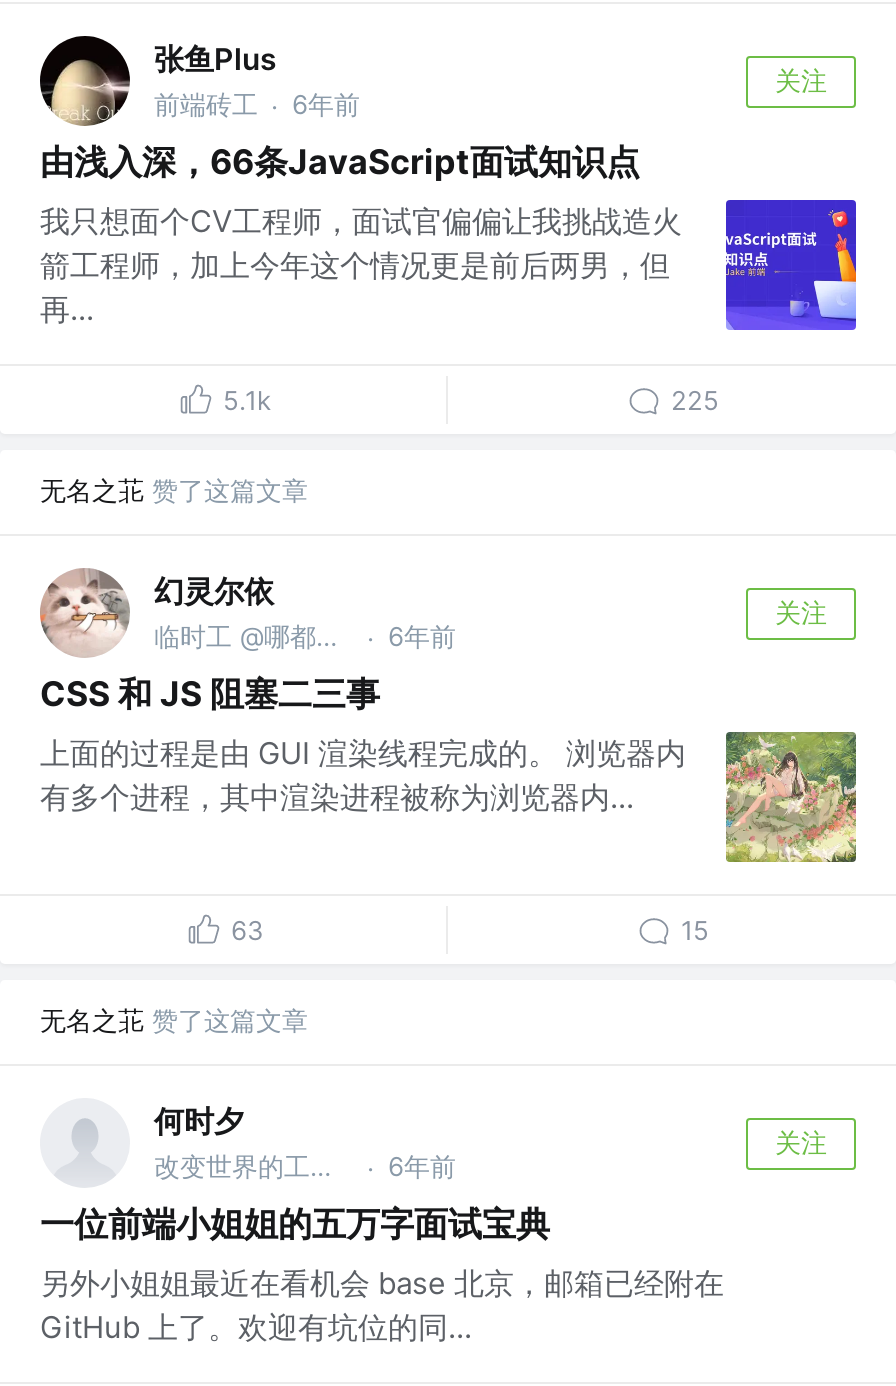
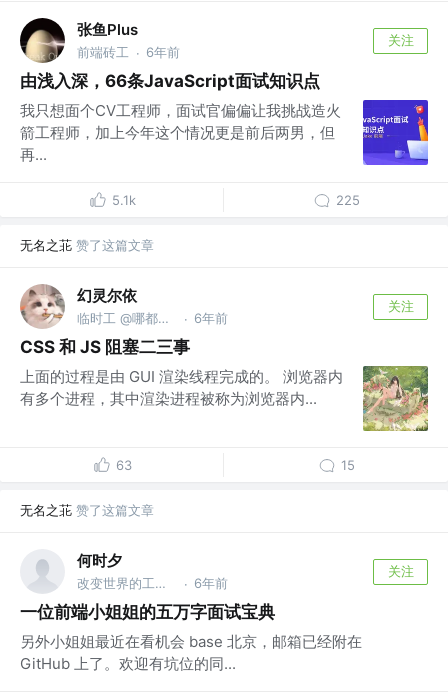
[48,578,122,642] [image] -> [22,289,63,321] [image]

